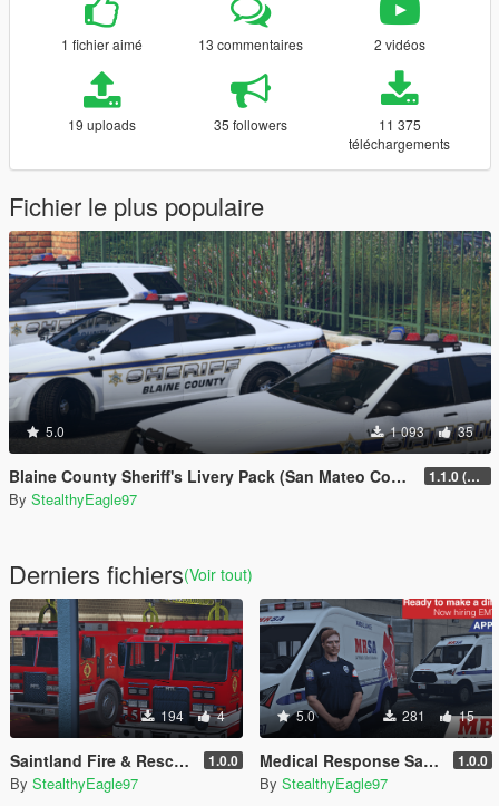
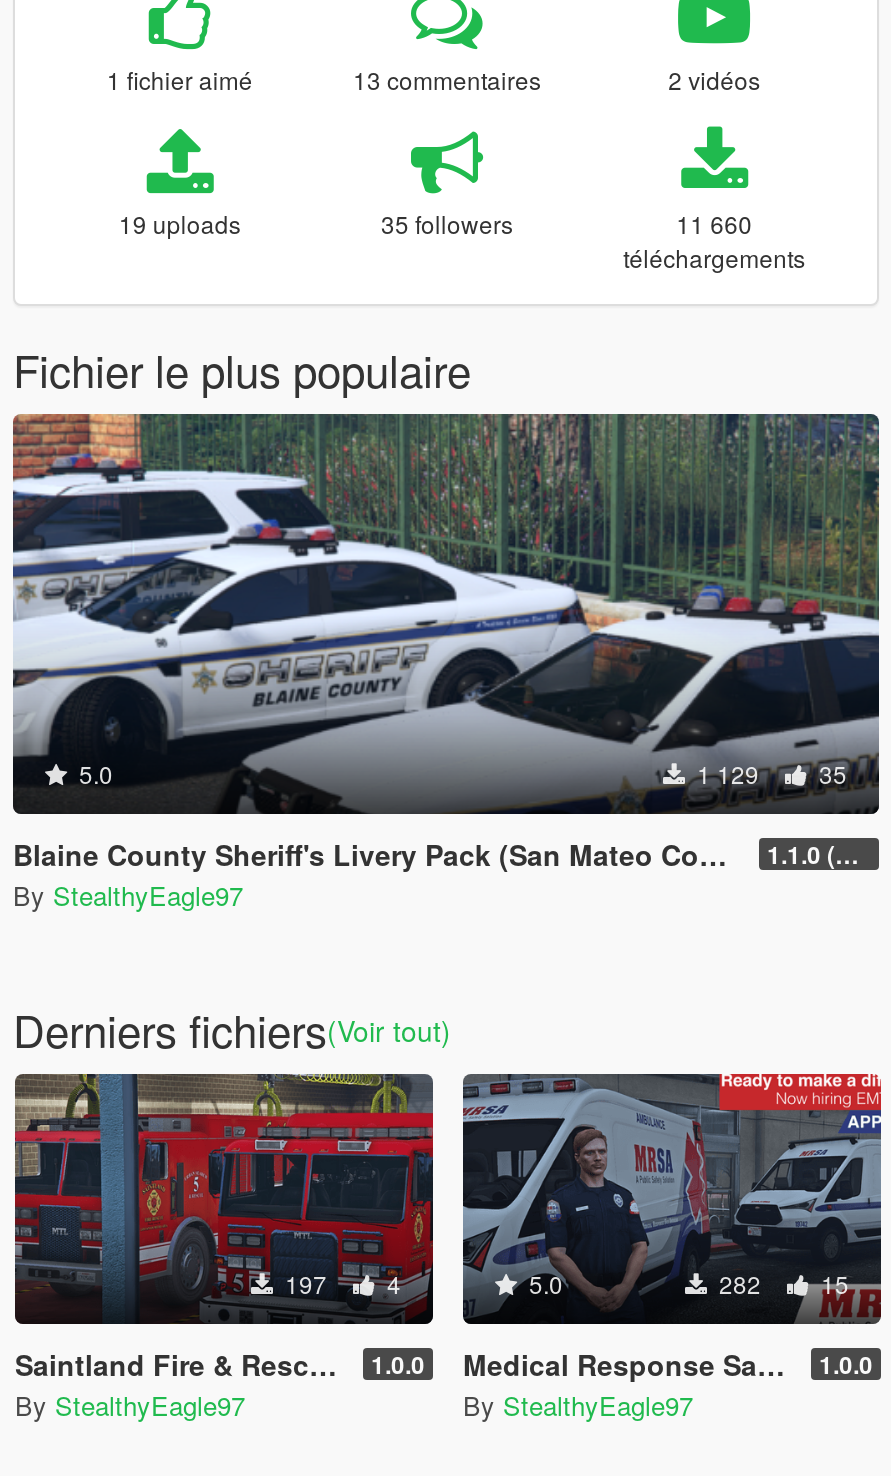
[378,115,421,134] 11 375 -> [676,206,752,240] 11 660
[387,421,473,440] 1 093 35 -> [691,756,847,790] 1 129 35
[157,706,225,725] 194 4 -> [279,1266,401,1300] 197 4
[399,706,429,725] 281 -> [713,1266,767,1300] 282

